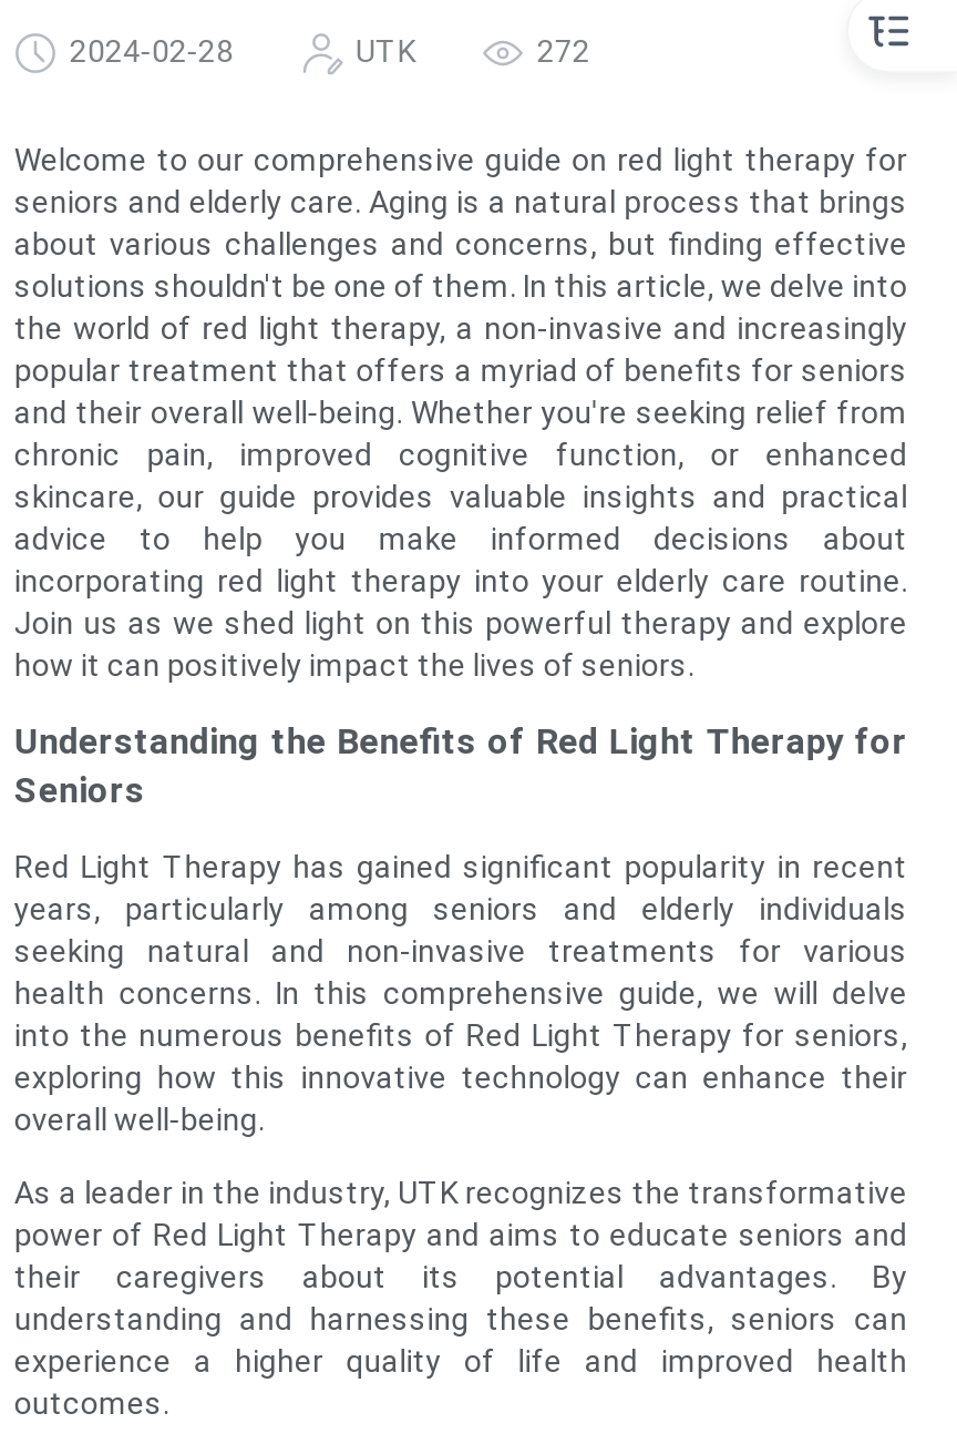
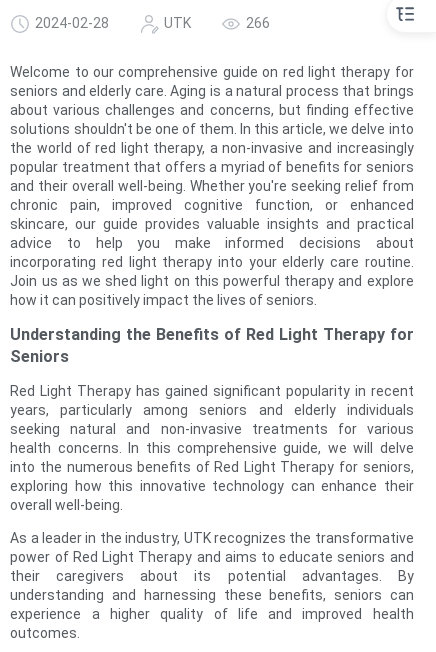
[537,32,590,68] 272 -> [246,14,270,30] 266

